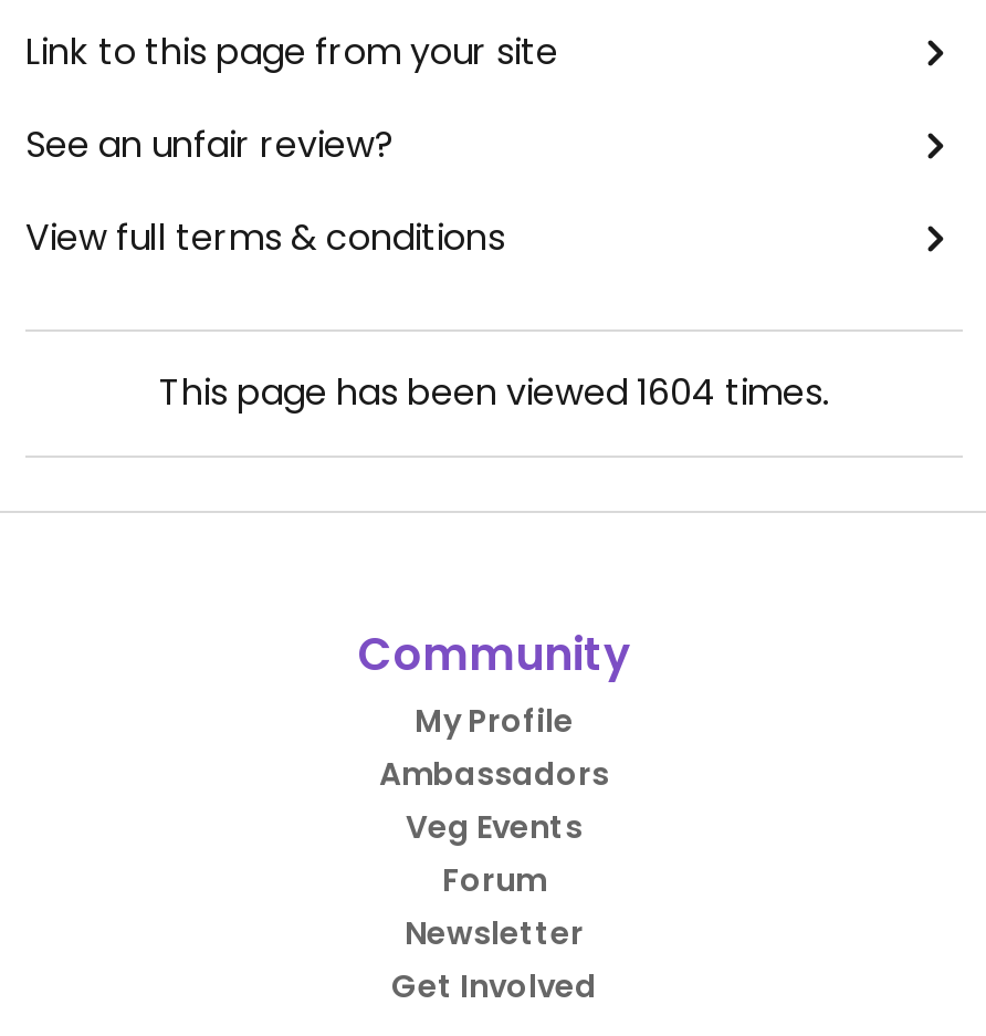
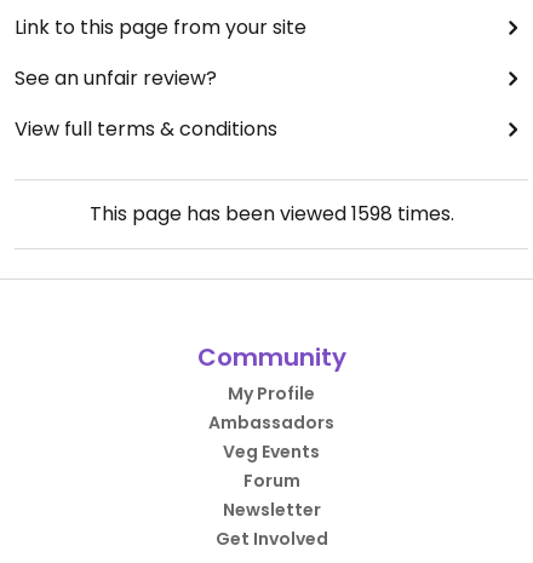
[159,366,829,417] This page has been viewed 1604 times. -> [89,199,454,227] This page has been viewed 1598 times.

